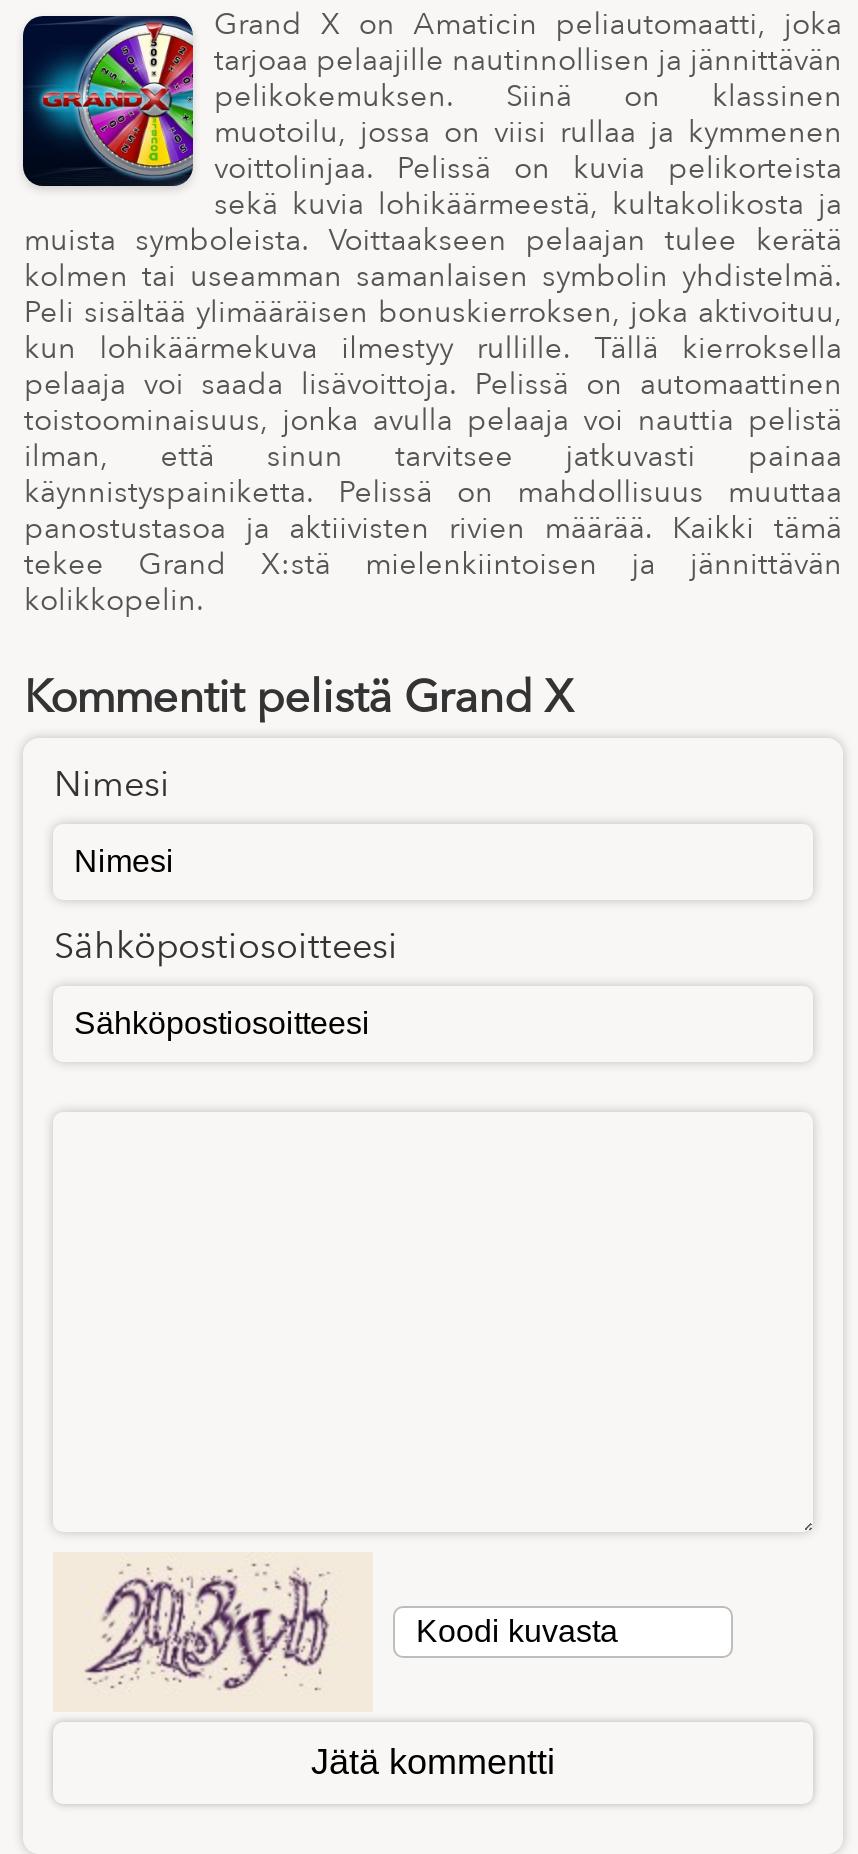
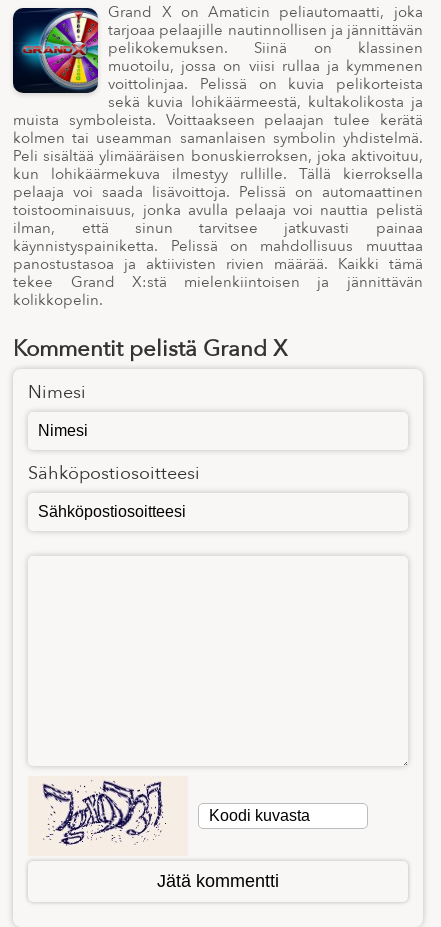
[83,1562,331,1692] [image] -> [42,780,165,846] [image]

